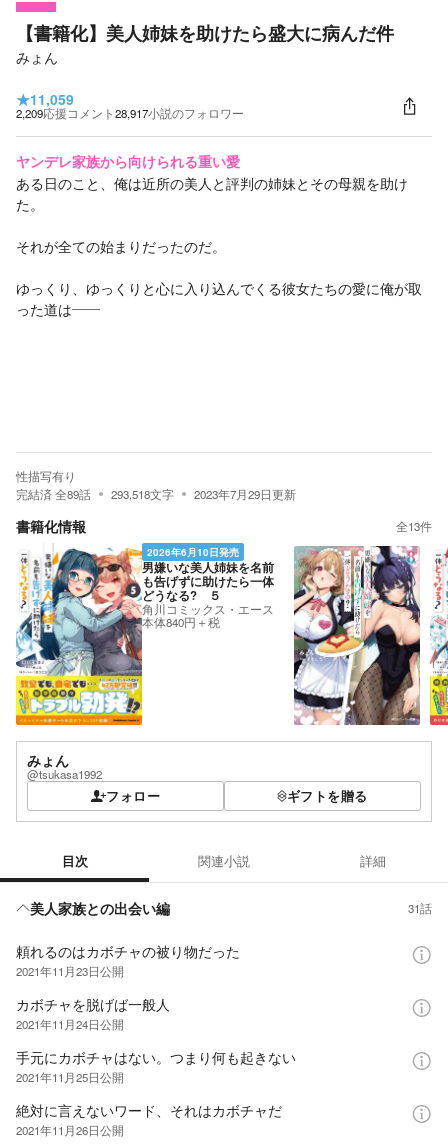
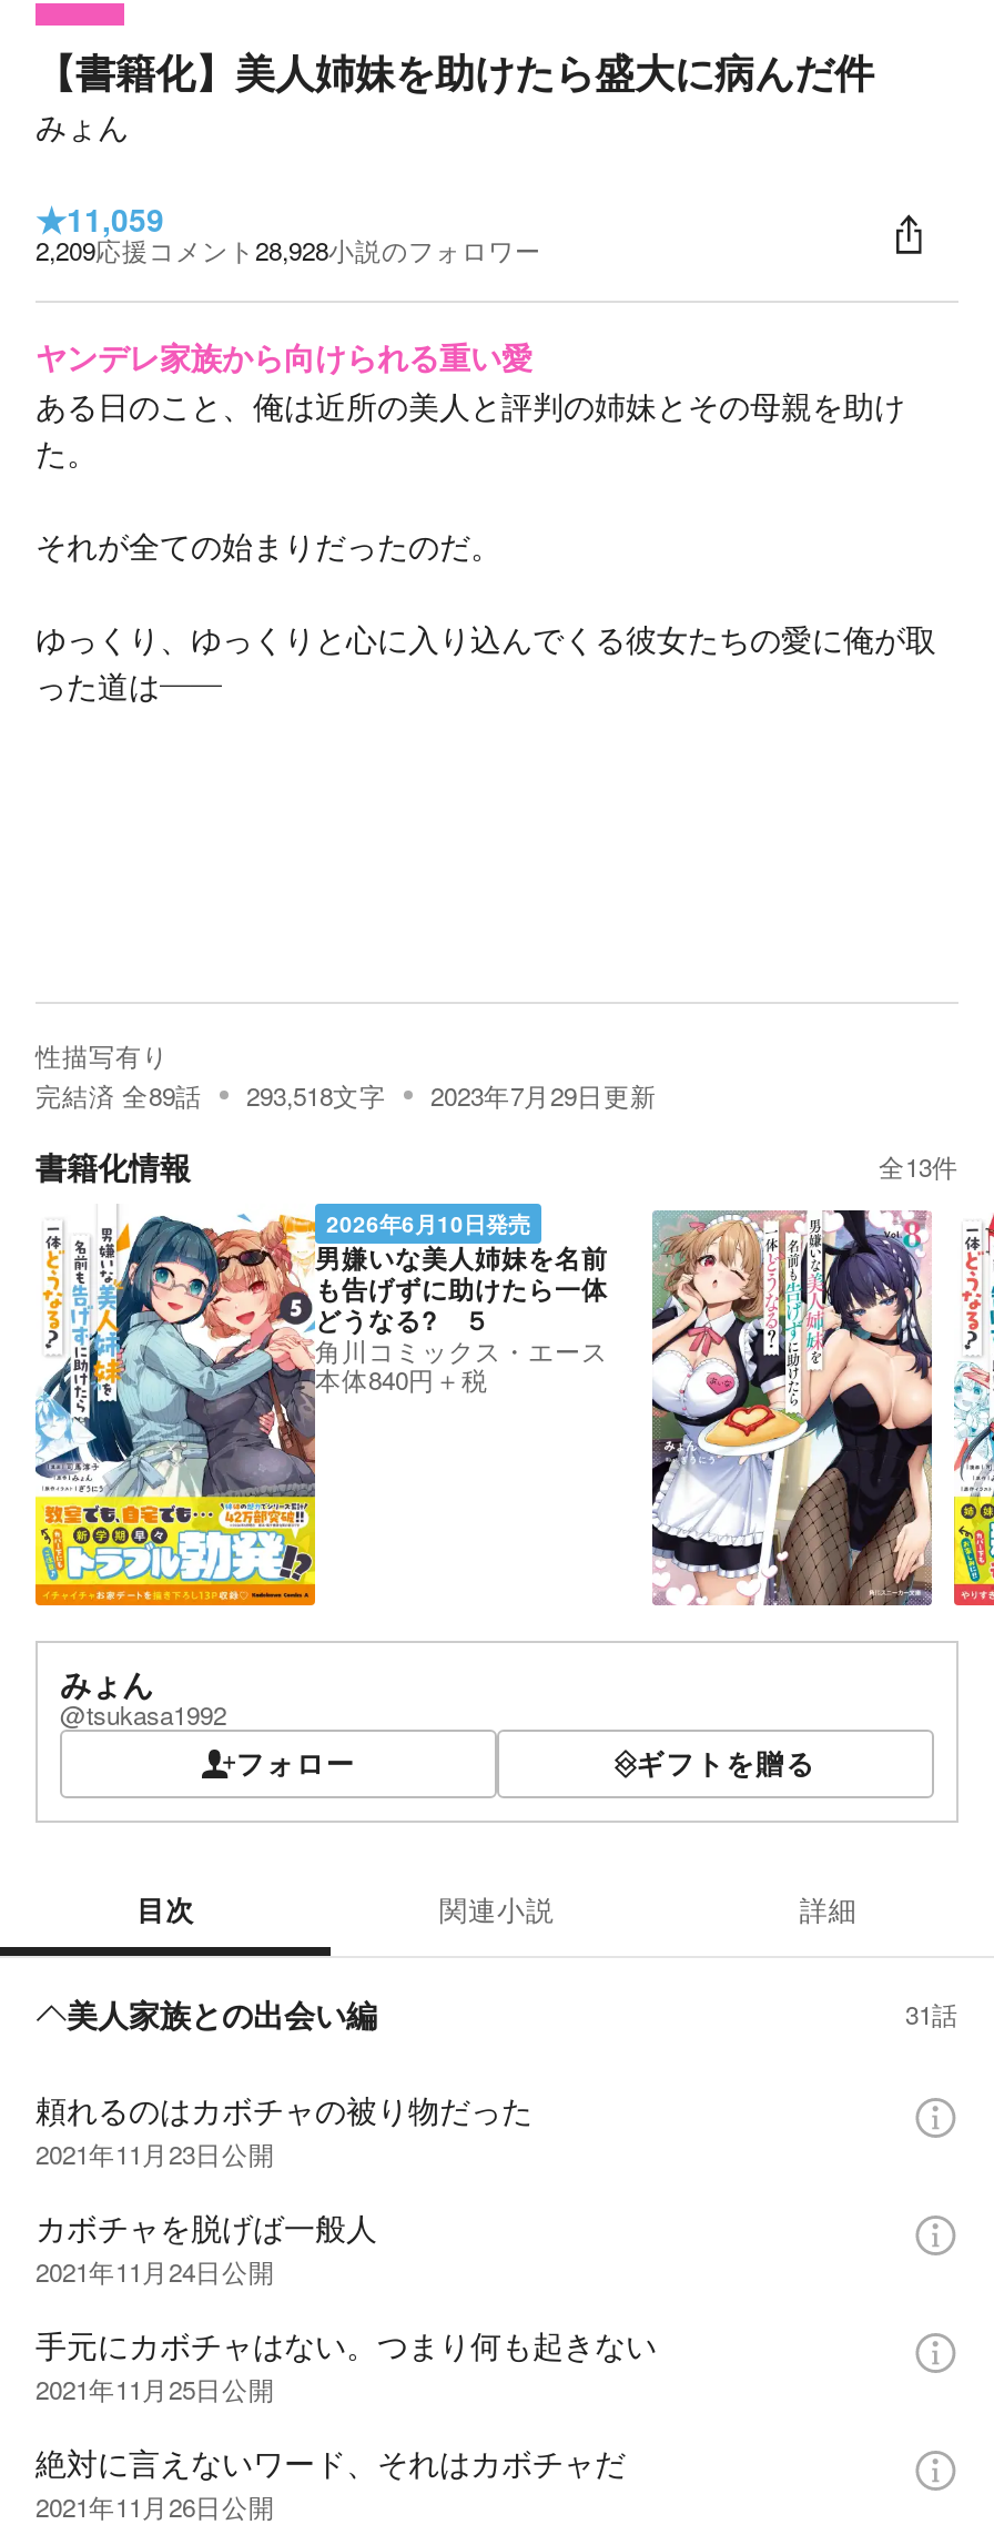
[16,104,244,120] 2,209応援コメント28,917小説のフォロワー -> [35,231,541,266] 2,209応援コメント28,928小説のフォロワー

